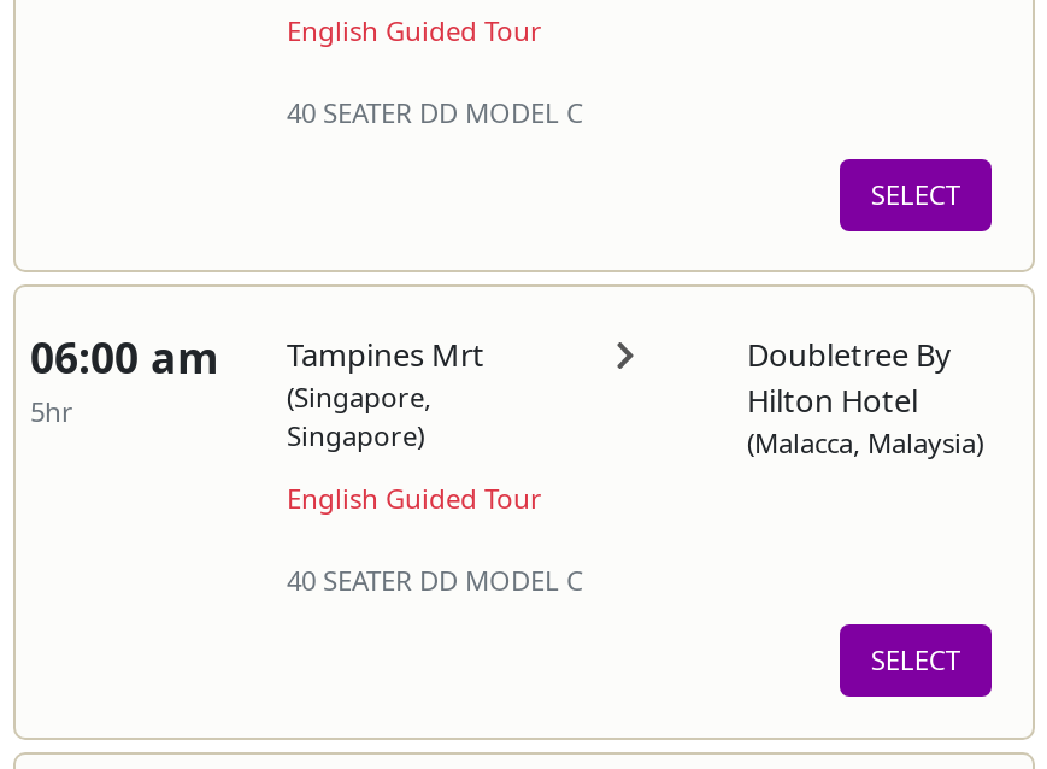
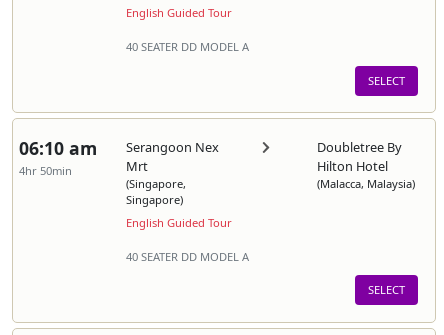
[287,94,583,130] 40 SEATER DD MODEL C -> [125,39,248,54] 40 SEATER DD MODEL A
[30,328,218,430] 06:00 am | 5hr -> [19,136,97,178] 06:10 am | 4hr 50min
[287,334,484,377] Tampines Mrt -> [125,138,218,175] Serangoon Nex | Mrt
[287,561,583,597] 40 SEATER DD MODEL C -> [125,249,248,264] 40 SEATER DD MODEL A

